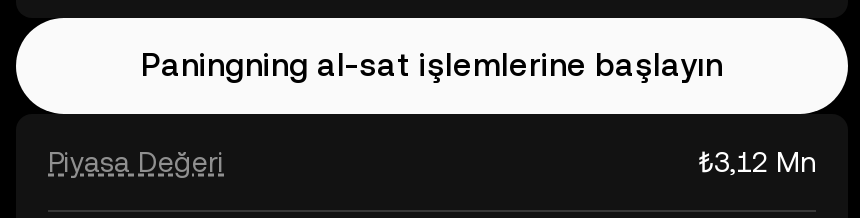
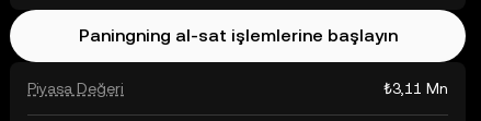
[698,146,816,178] ₺3,12 Mn -> [383,80,448,97] ₺3,11 Mn

